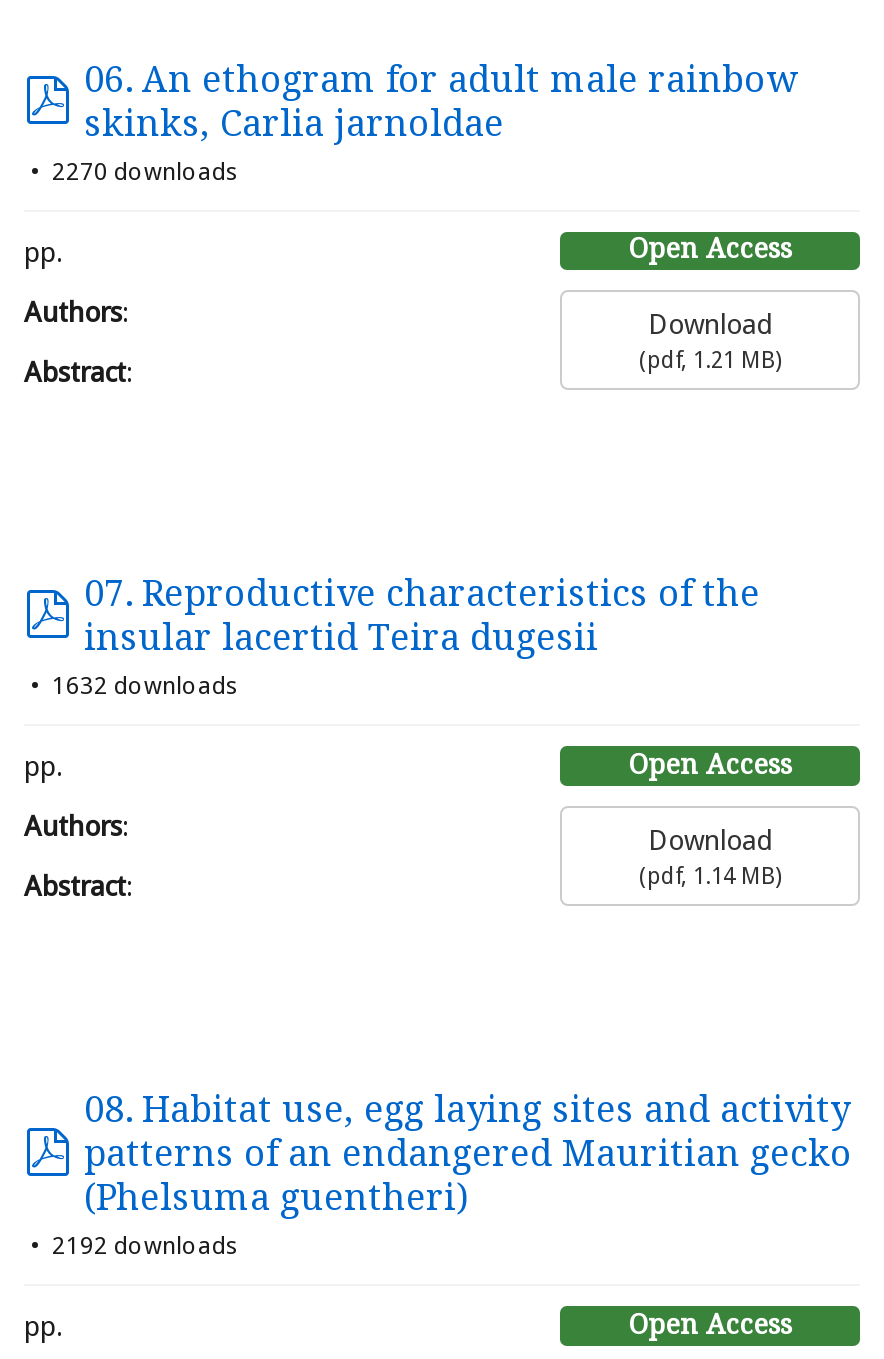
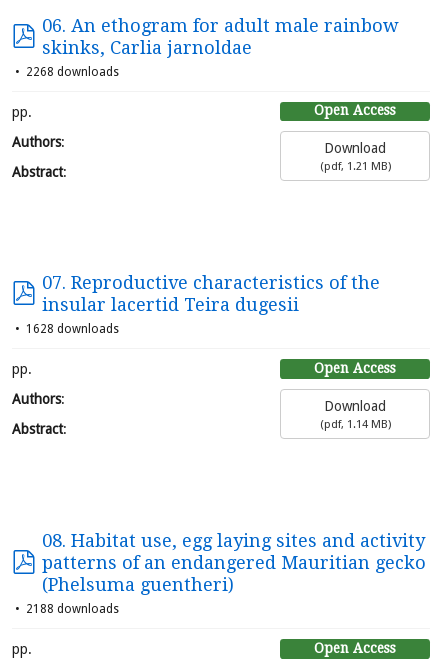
[46,157,238,185] 2270 downloads -> [23,65,119,79] 2268 downloads
[46,673,238,701] 1632 downloads -> [23,322,119,336] 1628 downloads
[46,1232,238,1260] 2192 downloads -> [23,602,119,616] 2188 downloads

